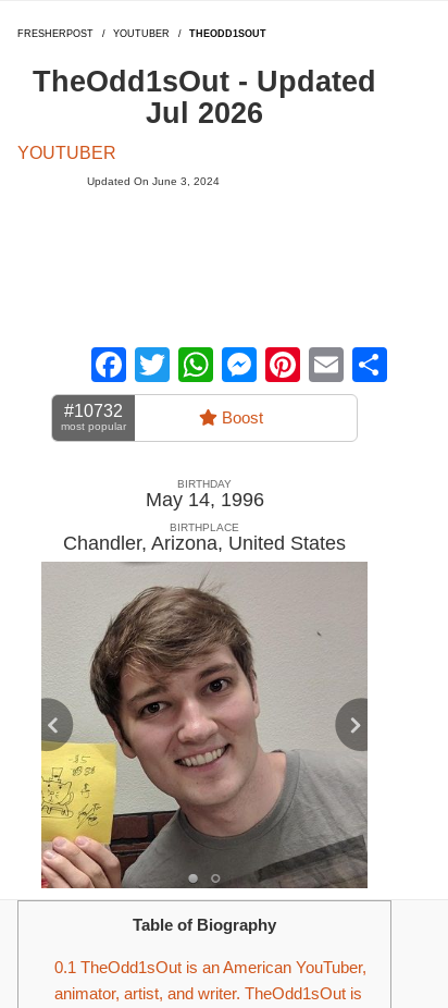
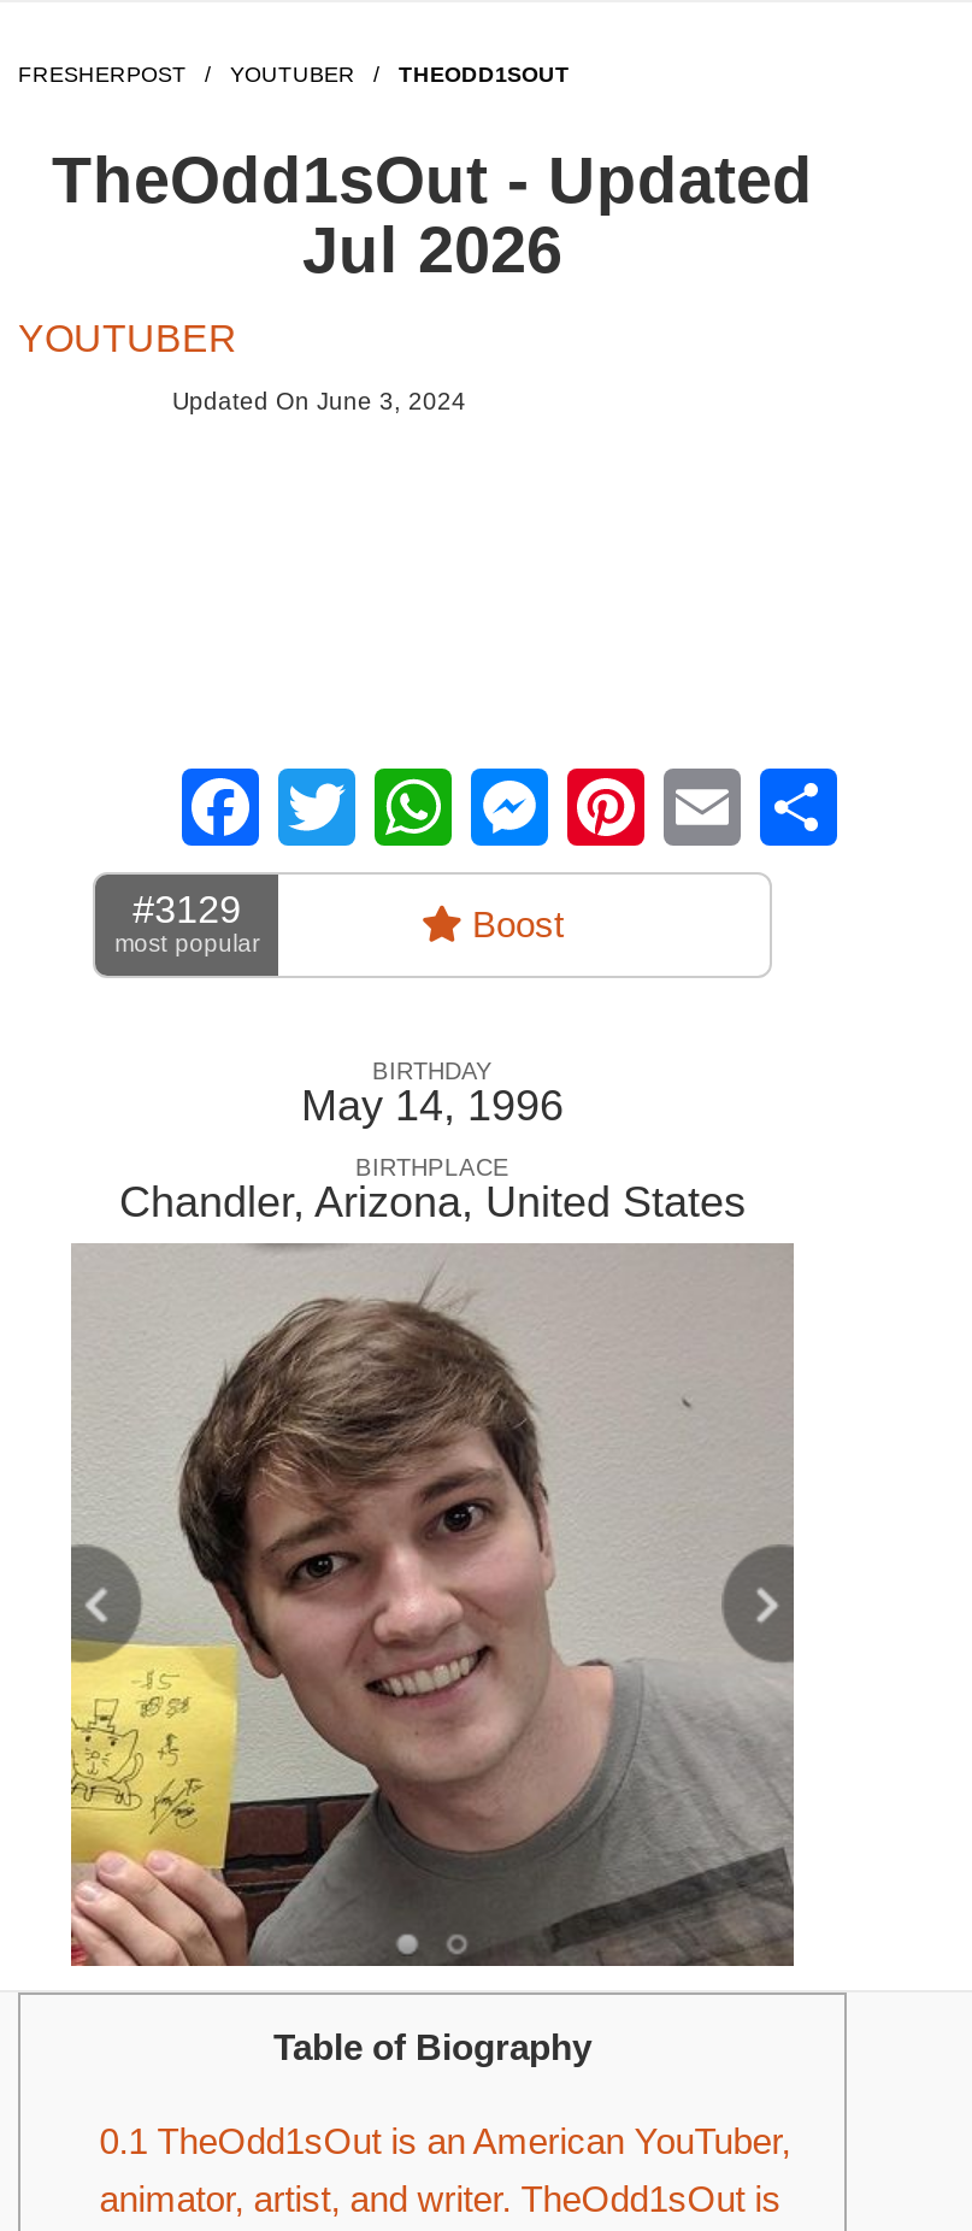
[64,402,123,420] #10732 -> [133,889,241,930] #3129

